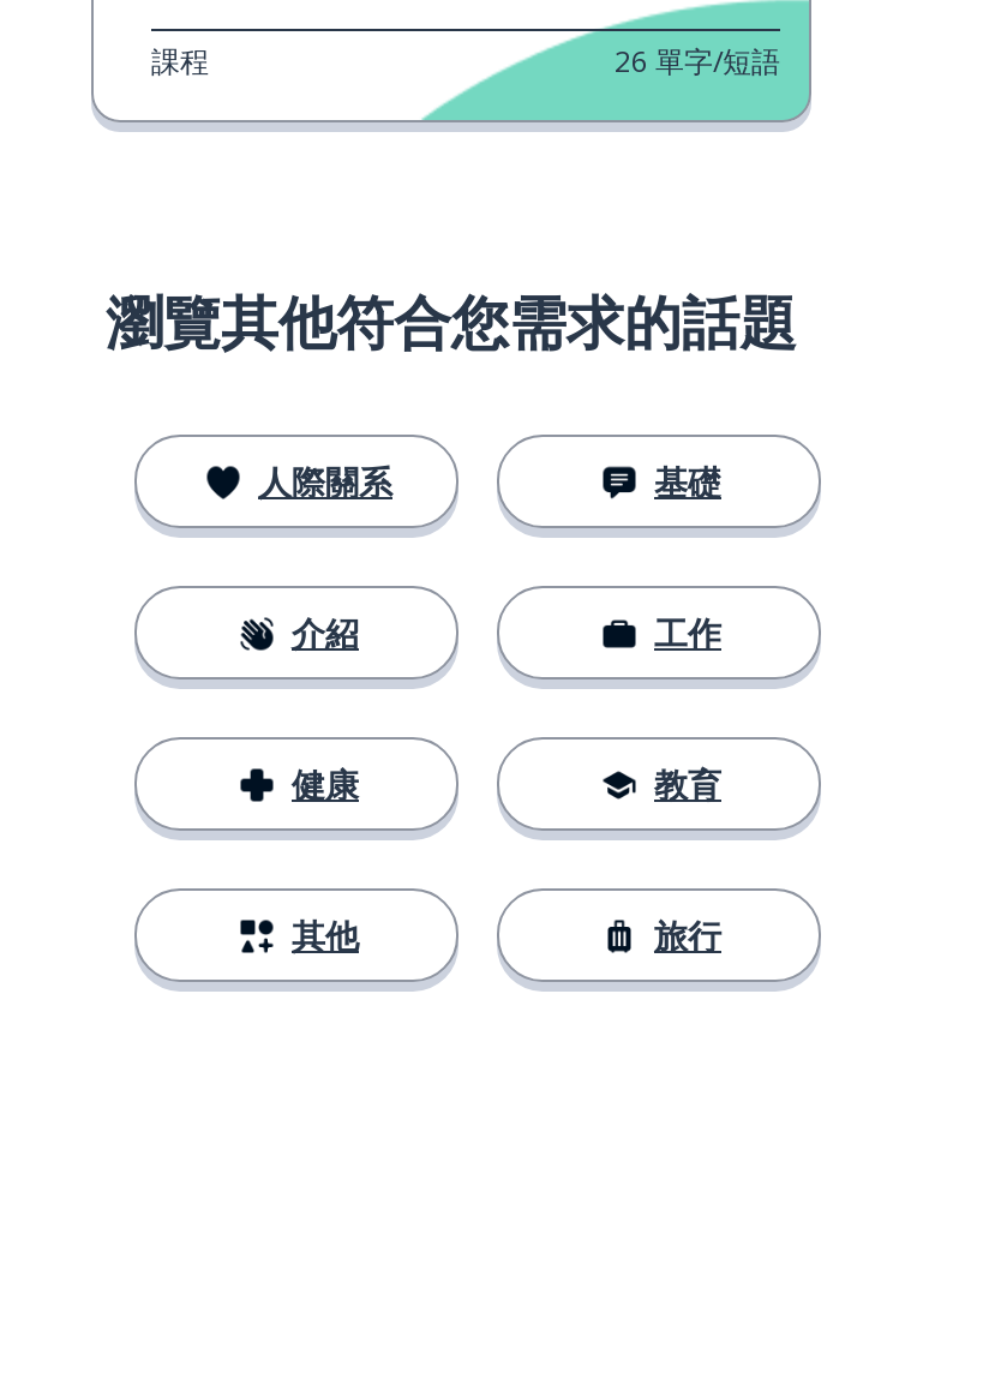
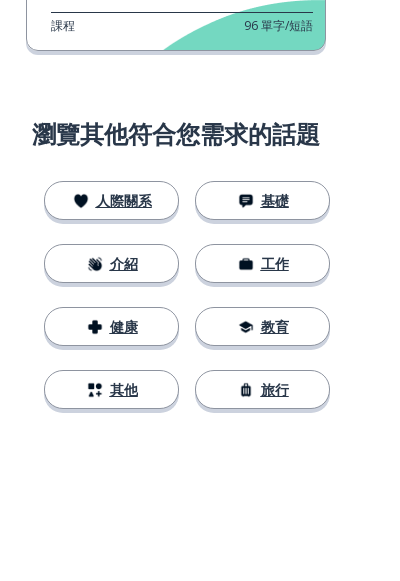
[615,40,780,81] 26 單字/短語 -> [244,17,313,34] 96 單字/短語

